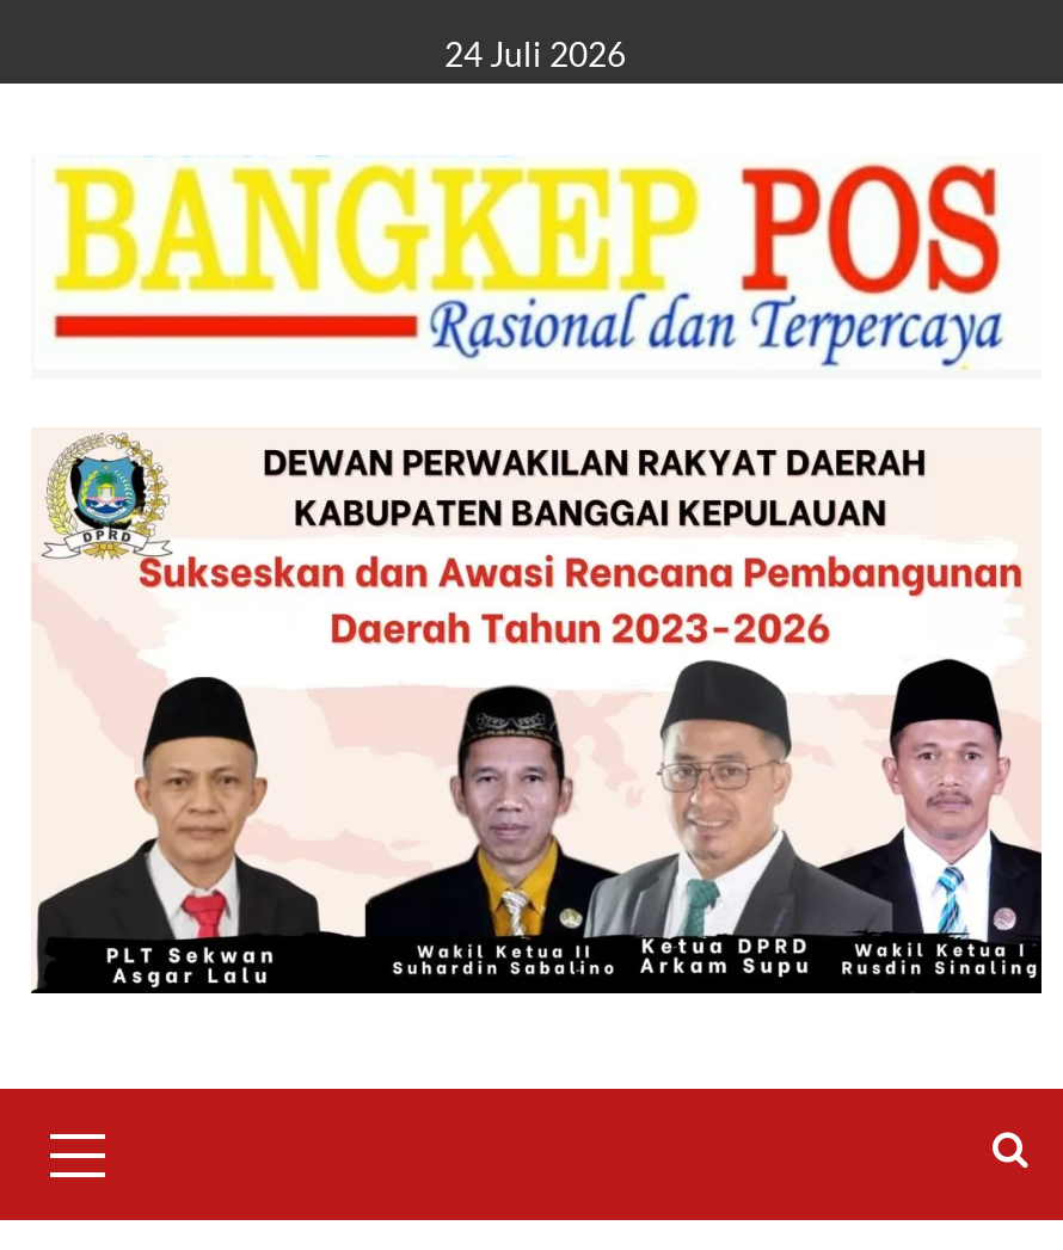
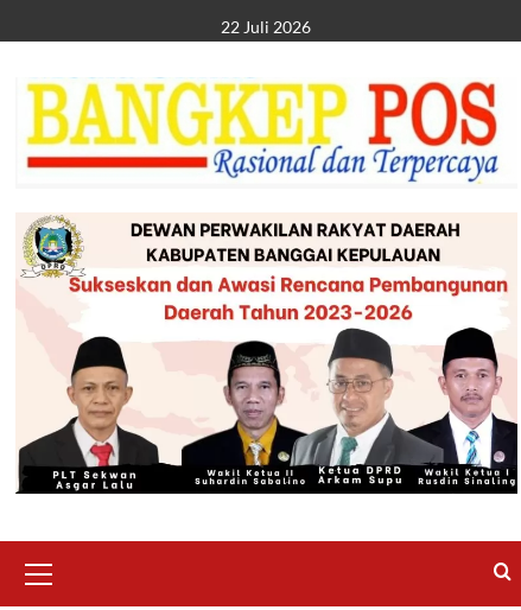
[444,33,626,74] 24 Juli 2026 -> [221,17,311,37] 22 Juli 2026

